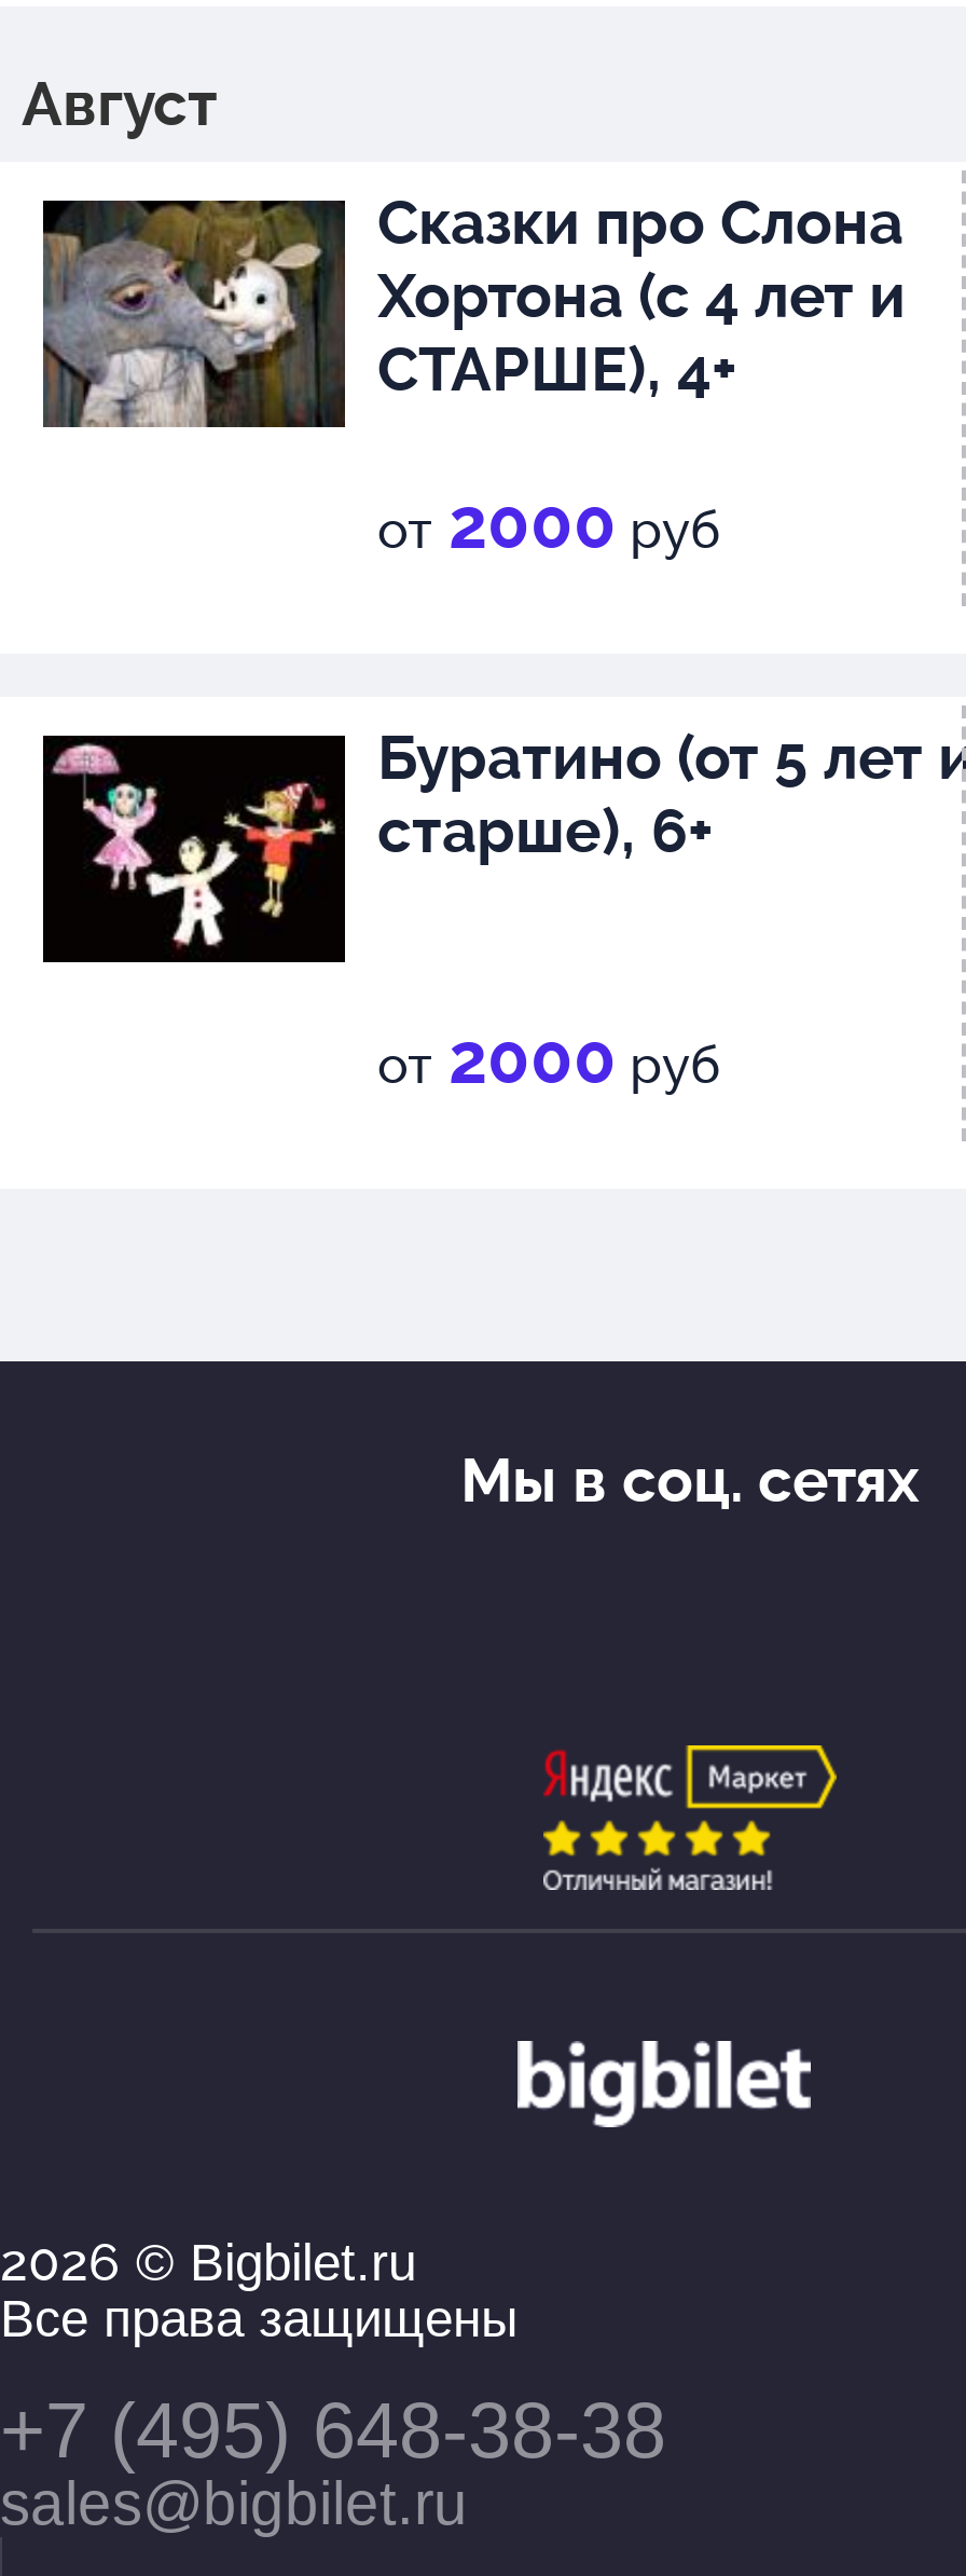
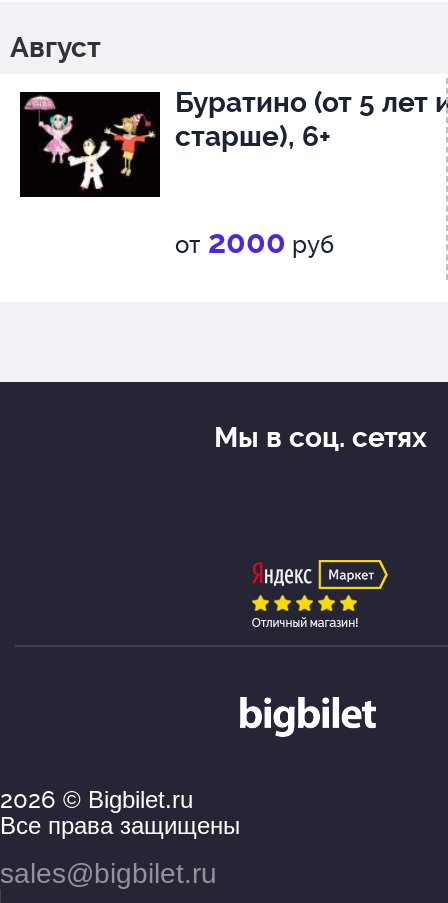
[41,188,906,563] [image] | Сказки про Слона | Хортона (с 4 лет и | СТАРШЕ), 4+ | от 2000 руб -> none
[0,2386,666,2475] +7 (495) 648-38-38 -> none

